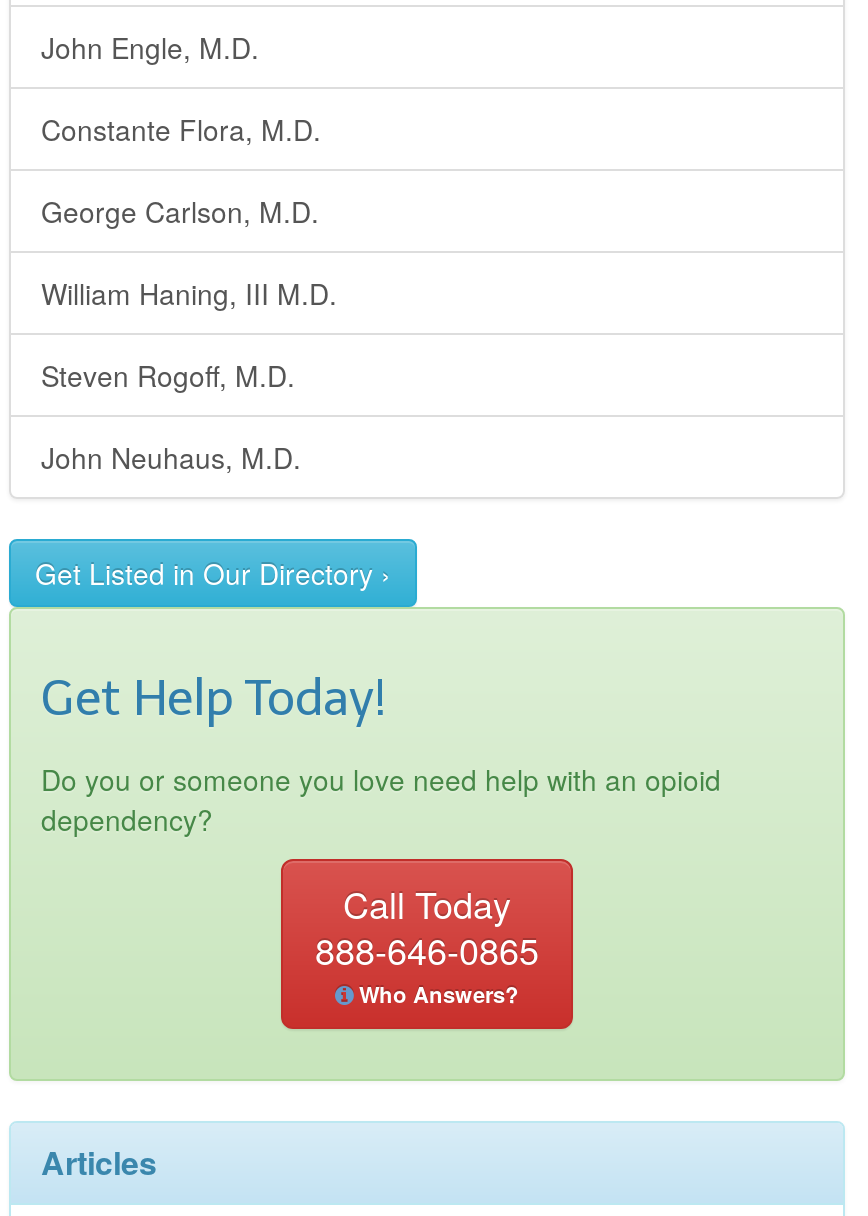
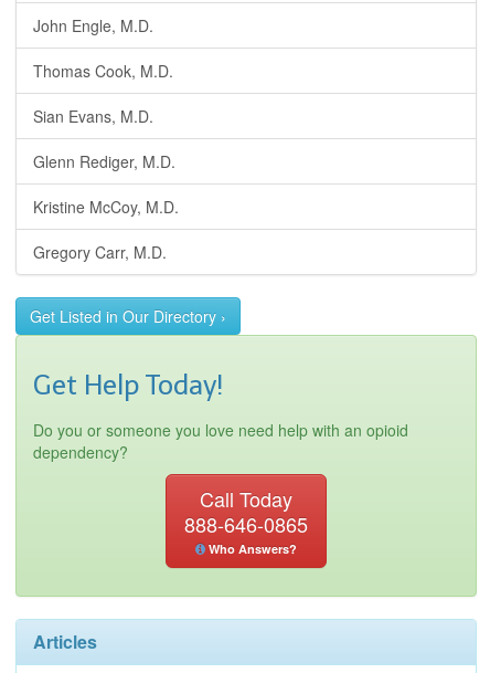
[41,109,321,149] Constante Flora, M.D. -> [33,60,173,82] Thomas Cook, M.D.
[41,191,319,231] George Carlson, M.D. -> [33,105,153,127] Sian Evans, M.D.
[41,273,337,313] William Haning, III M.D. -> [33,150,175,172] Glenn Rediger, M.D.
[41,355,295,395] Steven Rogoff, M.D. -> [33,196,179,218] Kristine McCoy, M.D.
[41,437,301,477] John Neuhaus, M.D. -> [33,241,167,263] Gregory Carr, M.D.

